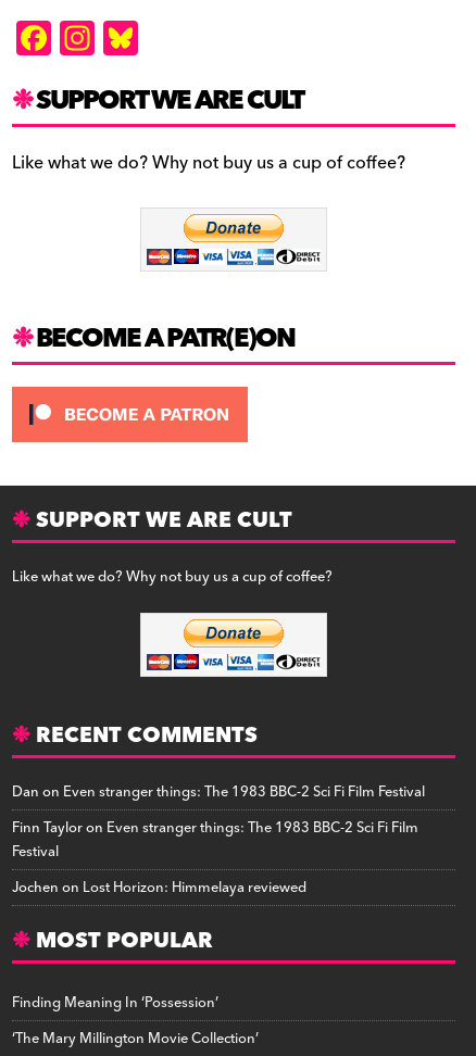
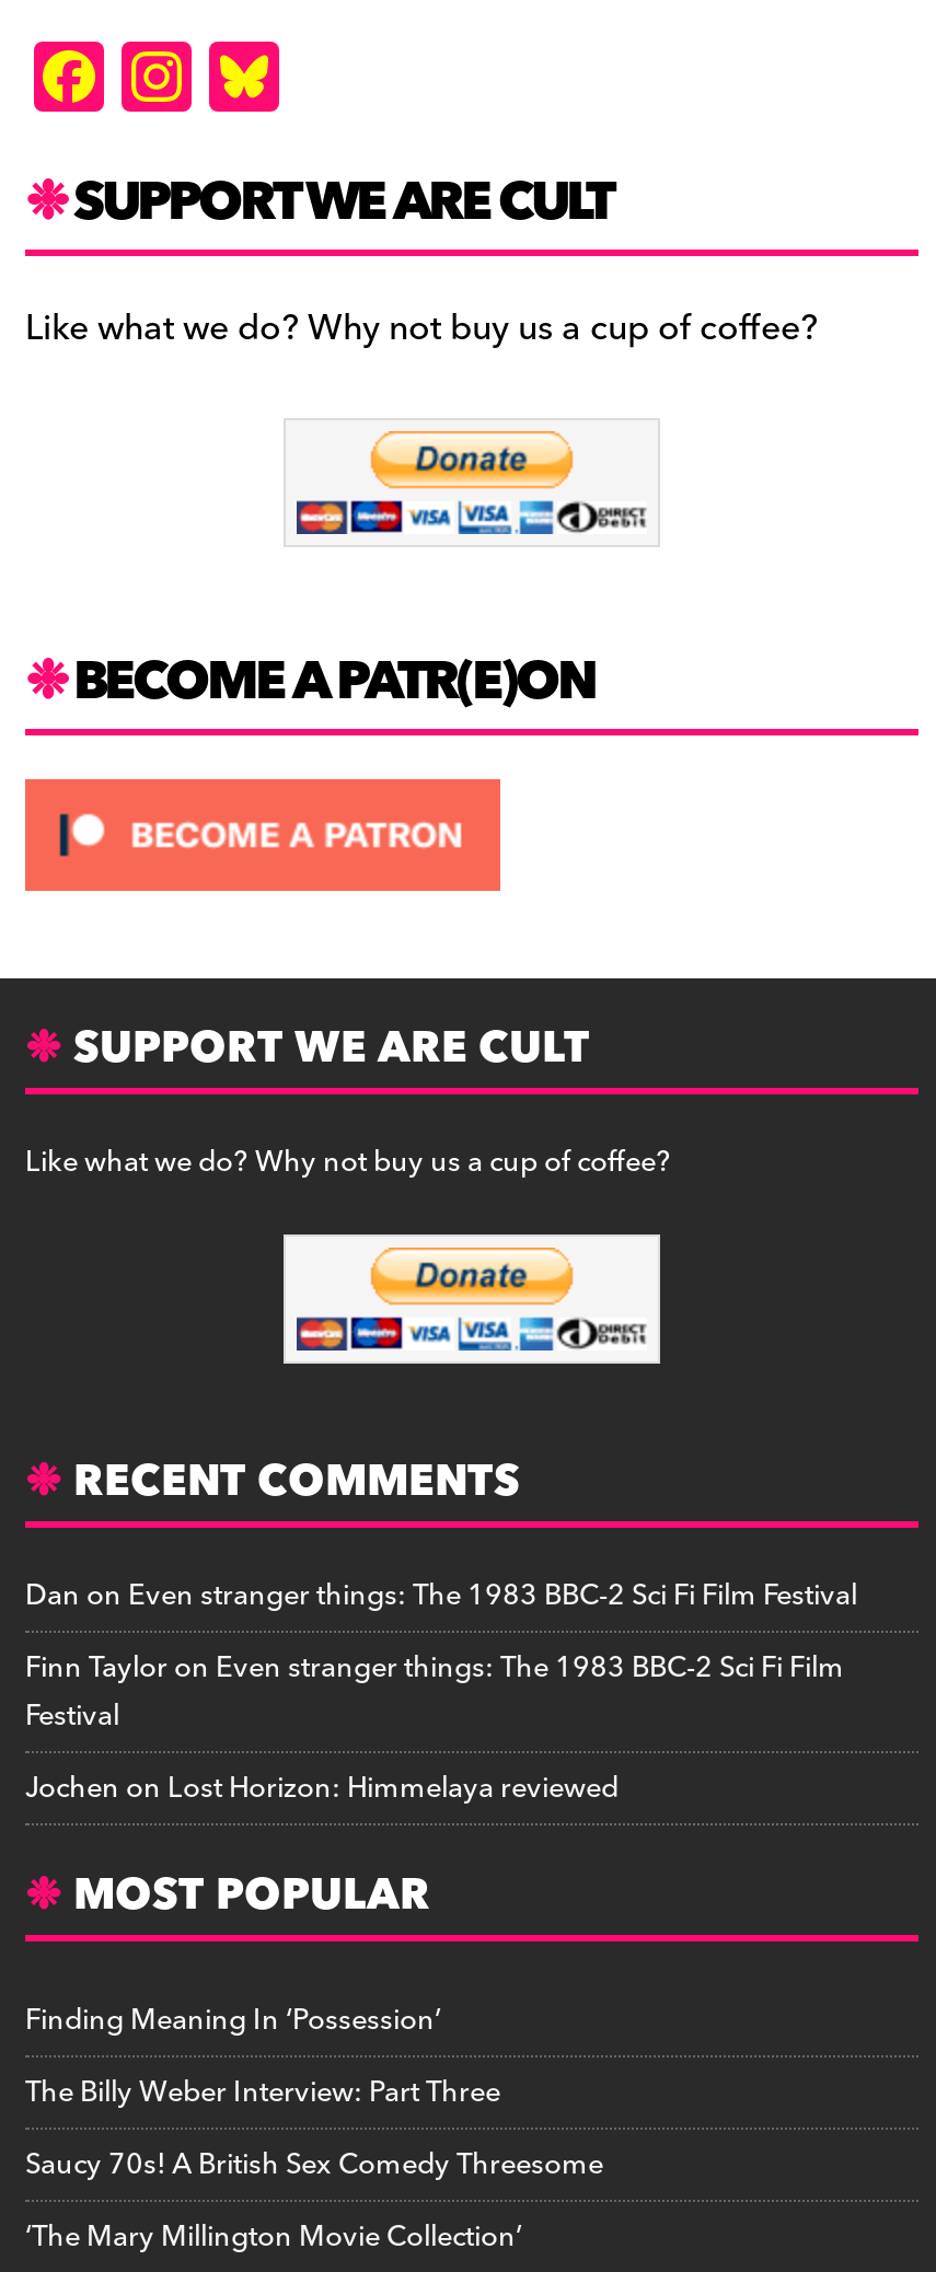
none -> [25,2068,603,2188] The Billy Weber Interview: Part Three | Saucy 70s! A British Sex Comedy Threesome

